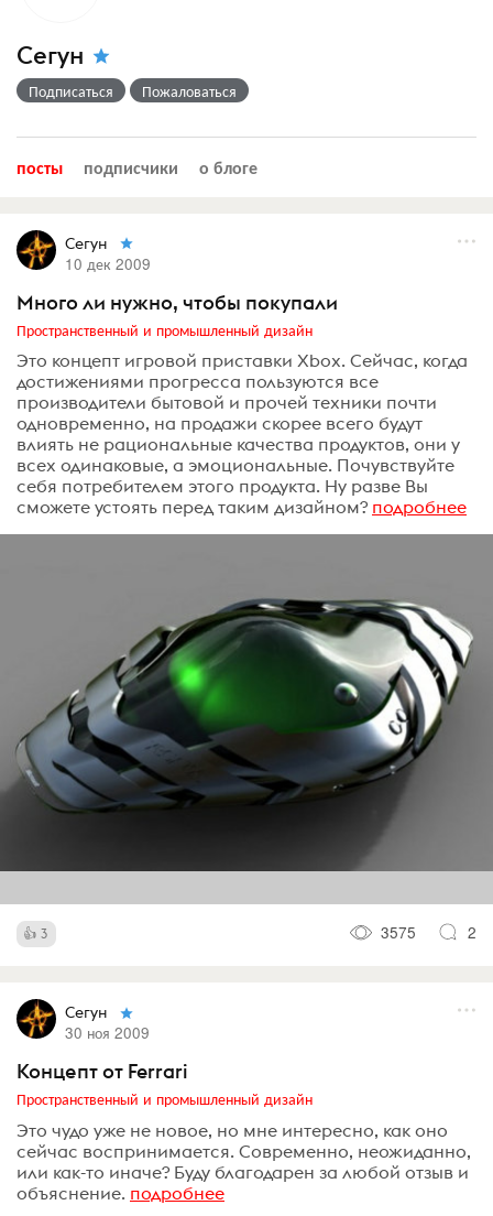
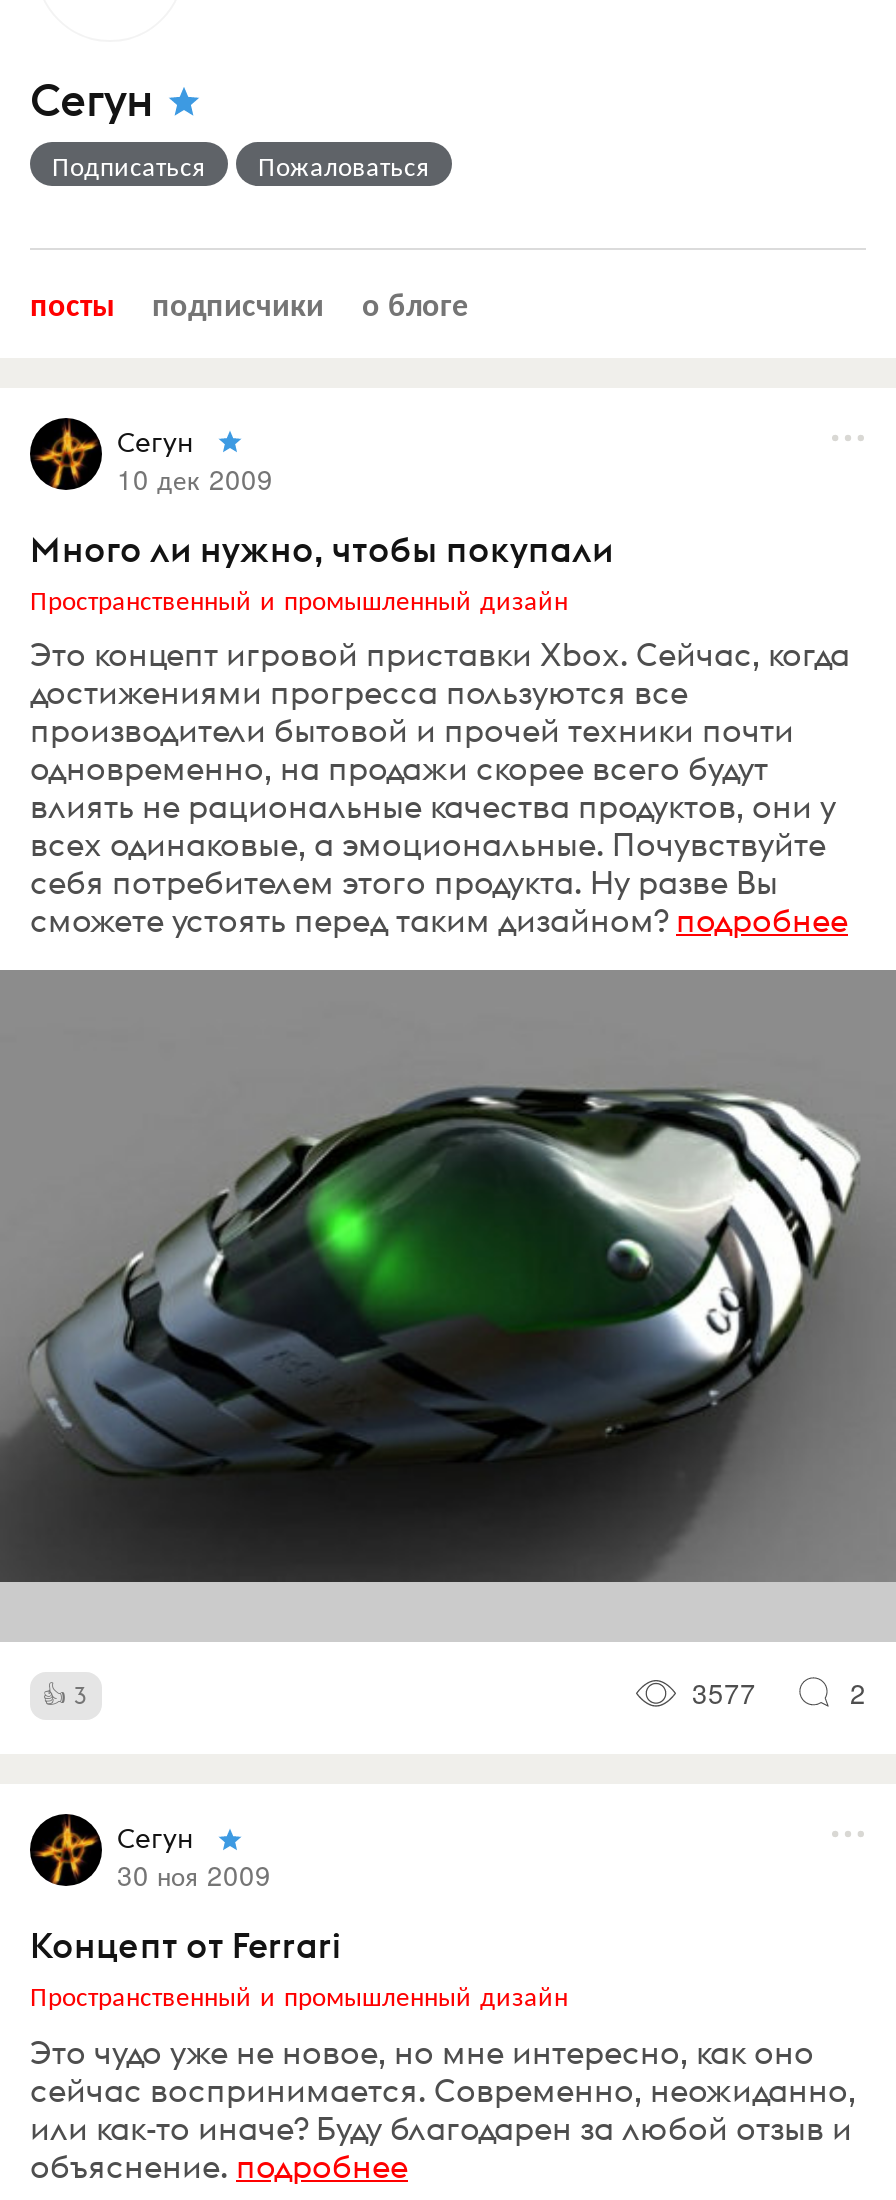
[376,921,476,943] 3575 2 -> [684,1672,866,1712] 3577 2

